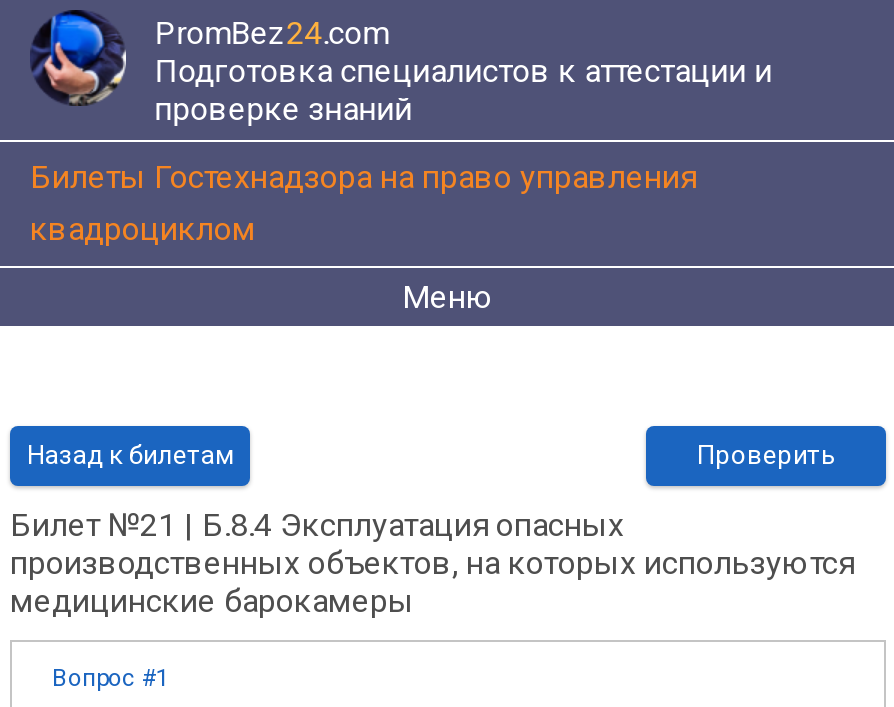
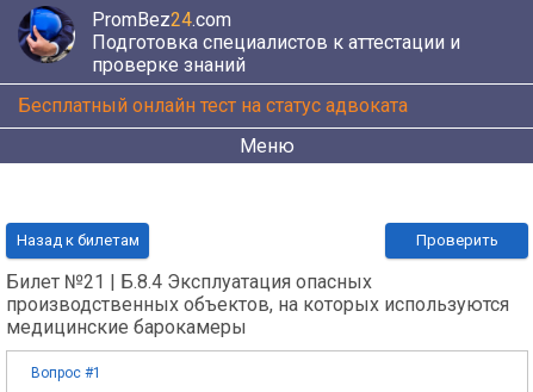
[30,158,696,248] Билеты Гостехнадзора на право управления | квадроциклом -> [18,94,408,117] Бесплатный онлайн тест на статус адвоката

